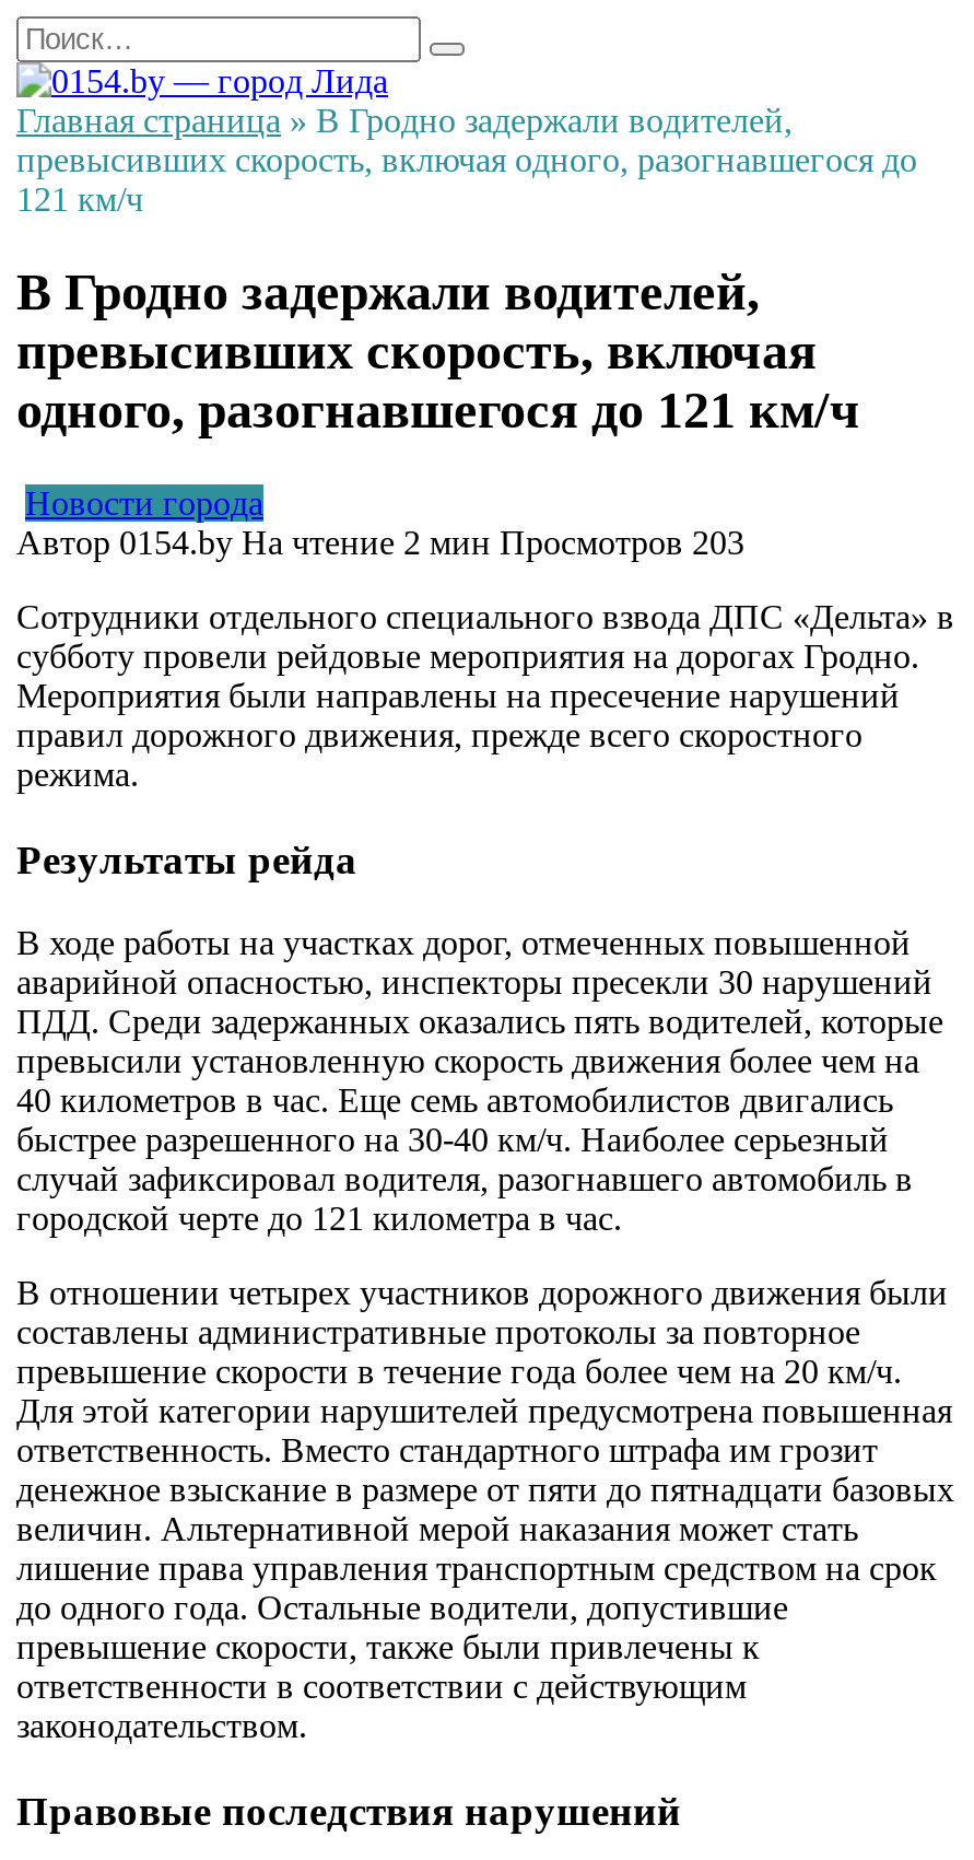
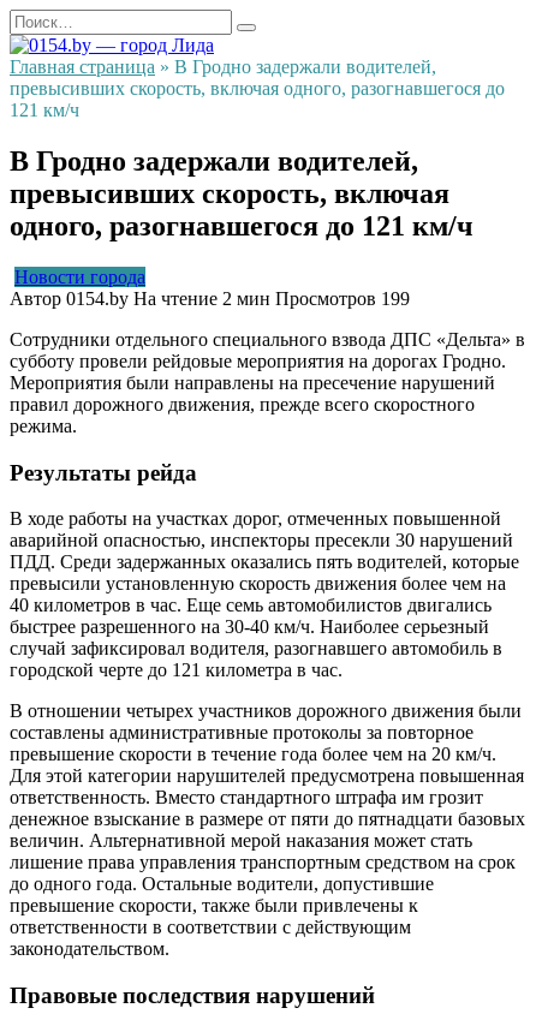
[16,523,744,561] Автор 0154.by На чтение 2 мин Просмотров 203 -> [10,288,410,309] Автор 0154.by На чтение 2 мин Просмотров 199

